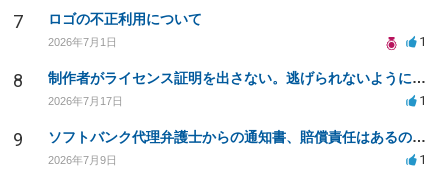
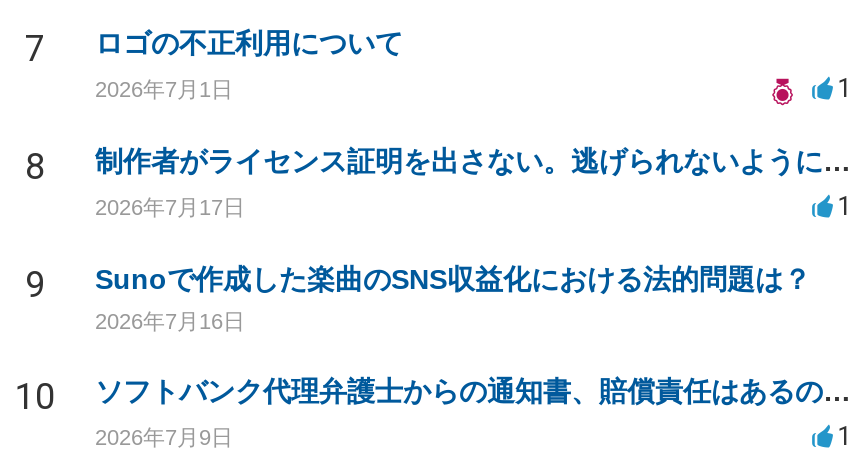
none -> [15,263,811,417] Sunoで作成した楽曲のSNS収益化における法的問題は？ | 2026年7月16日 | 10

